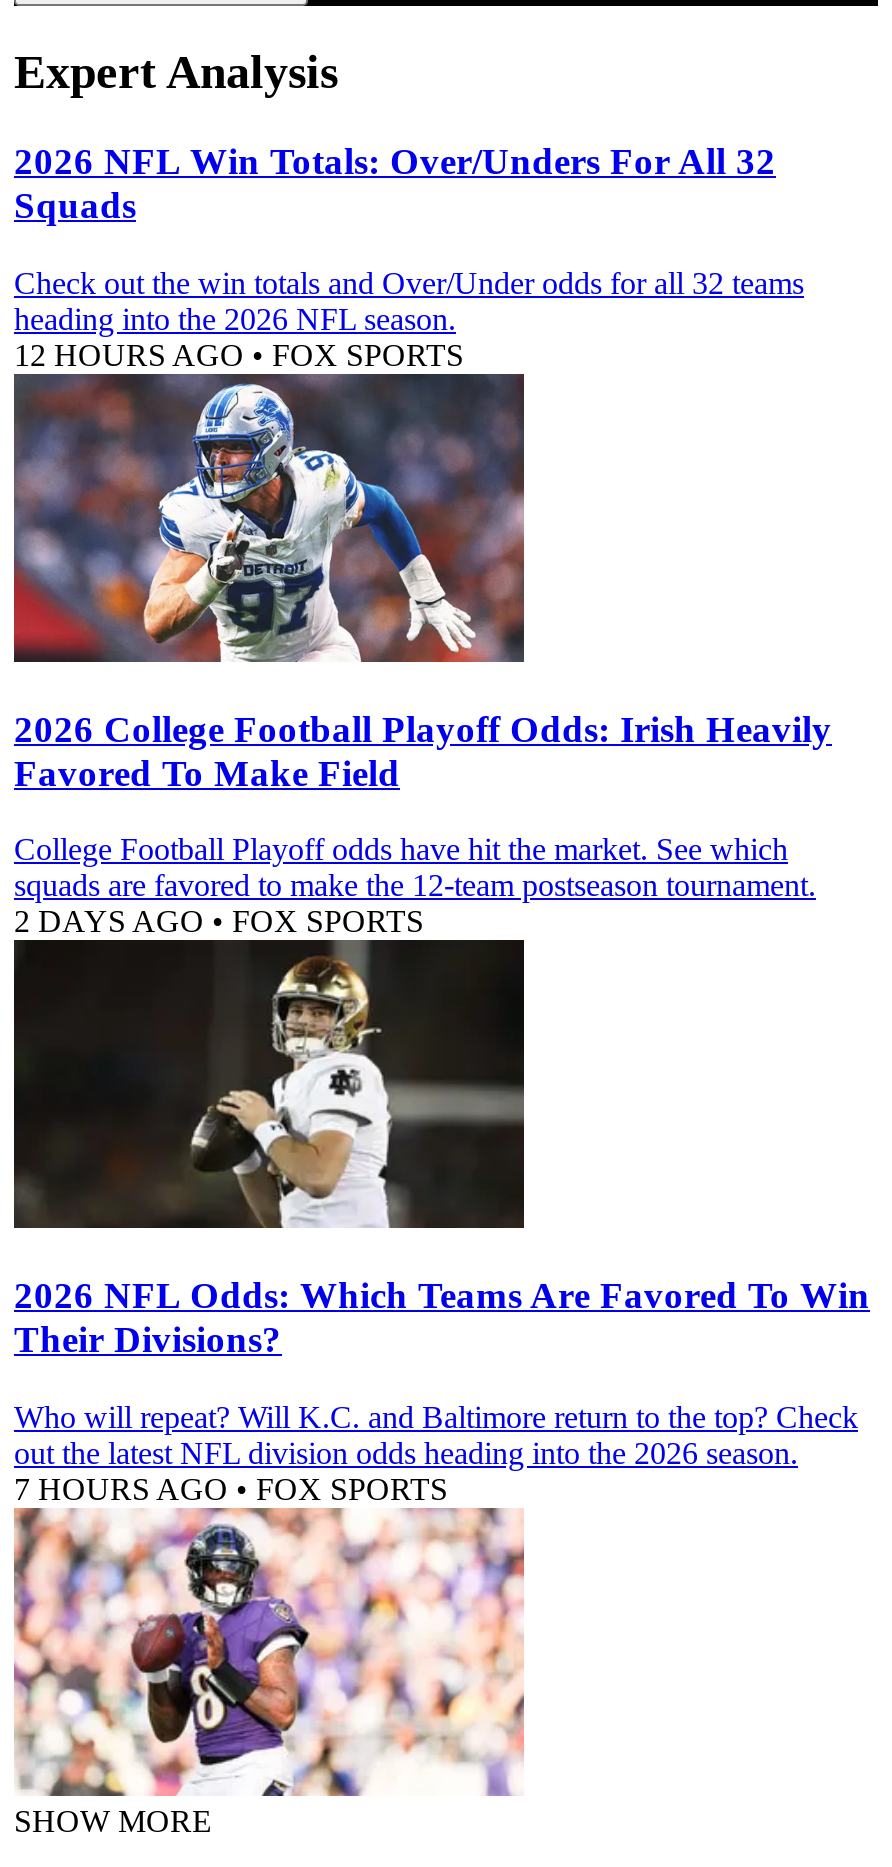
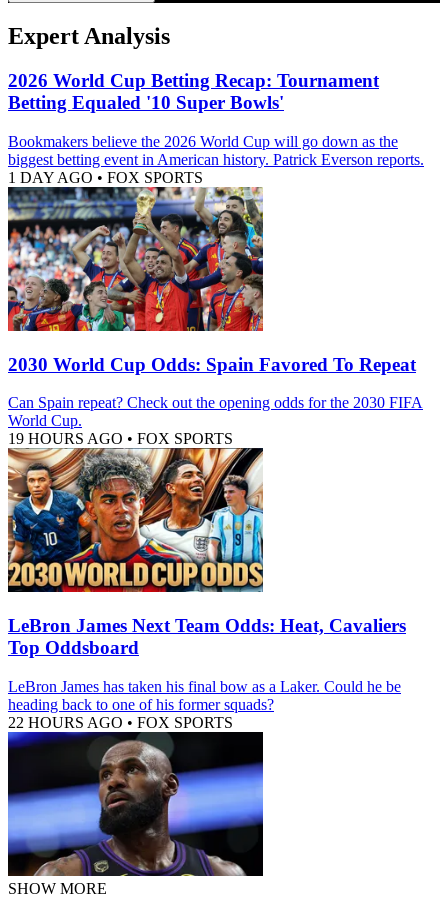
[14,140,776,226] 2026 NFL Win Totals: Over/Unders For All 32 | Squads -> [8,70,379,113] 2026 World Cup Betting Recap: Tournament | Betting Equaled '10 Super Bowls'
[14,266,804,372] Check out the win totals and Over/Under odds for all 32 teams | heading into the 2026 NFL season. | 12 HOURS AGO • FOX SPORTS -> [8,133,424,186] Bookmakers believe the 2026 World Cup will go down as the | biggest betting event in American history. Patrick Everson reports. | 1 DAY AGO • FOX SPORTS
[12,394,832,793] [image] | 2026 College Football Playoff Odds: Irish Heavily | Favored To Make Field -> [7,187,416,375] [image] | 2030 World Cup Odds: Spain Favored To Repeat
[14,833,816,939] College Football Playoff odds have hit the market. See which | squads are favored to make the 12-team postseason tournament. | 2 DAYS AGO • FOX SPORTS -> [8,394,423,447] Can Spain repeat? Check out the opening odds for the 2030 FIFA | World Cup. | 19 HOURS AGO • FOX SPORTS
[12,942,870,1360] [image] | 2026 NFL Odds: Which Teams Are Favored To Win | Their Divisions? -> [7,459,406,658] [image] | LeBron James Next Team Odds: Heat, Cavaliers | Top Oddsboard
[14,1400,858,1506] Who will repeat? Will K.C. and Baltimore return to the top? Check | out the latest NFL division odds heading into the 2026 season. | 7 HOURS AGO • FOX SPORTS -> [8,678,401,731] LeBron James has taken his final bow as a Laker. Could he be | heading back to one of his former squads? | 22 HOURS AGO • FOX SPORTS
[12,1508,526,1798] [image] -> [7,742,264,877] [image]

